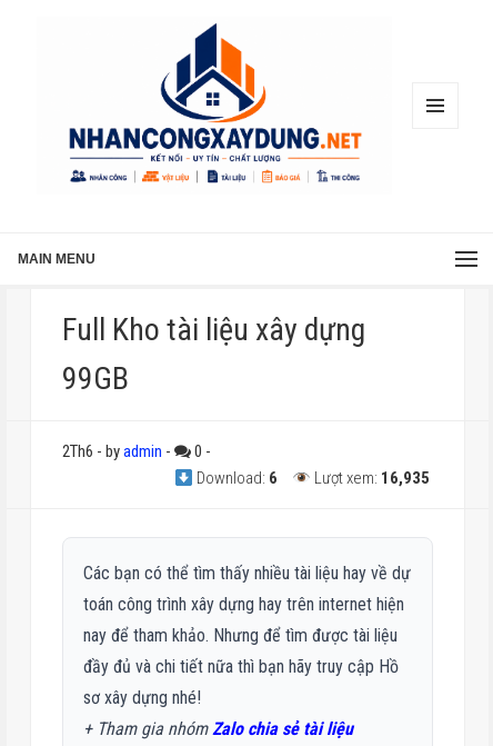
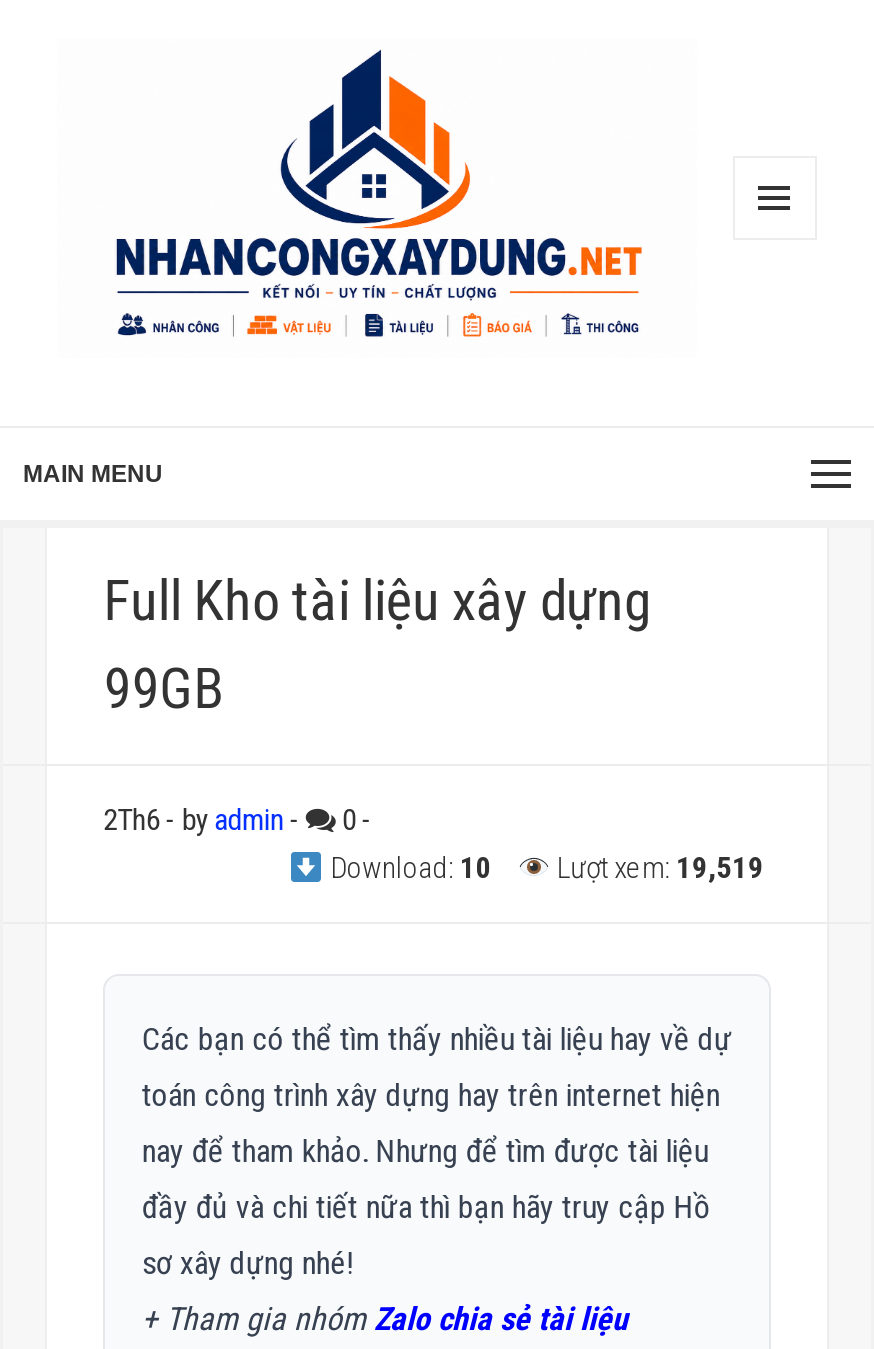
[194,469,278,489] Download: 6 -> [324,851,492,887] Download: 10
[310,469,429,489] Lượt xem: 16,935 -> [550,851,764,887] Lượt xem: 19,519

